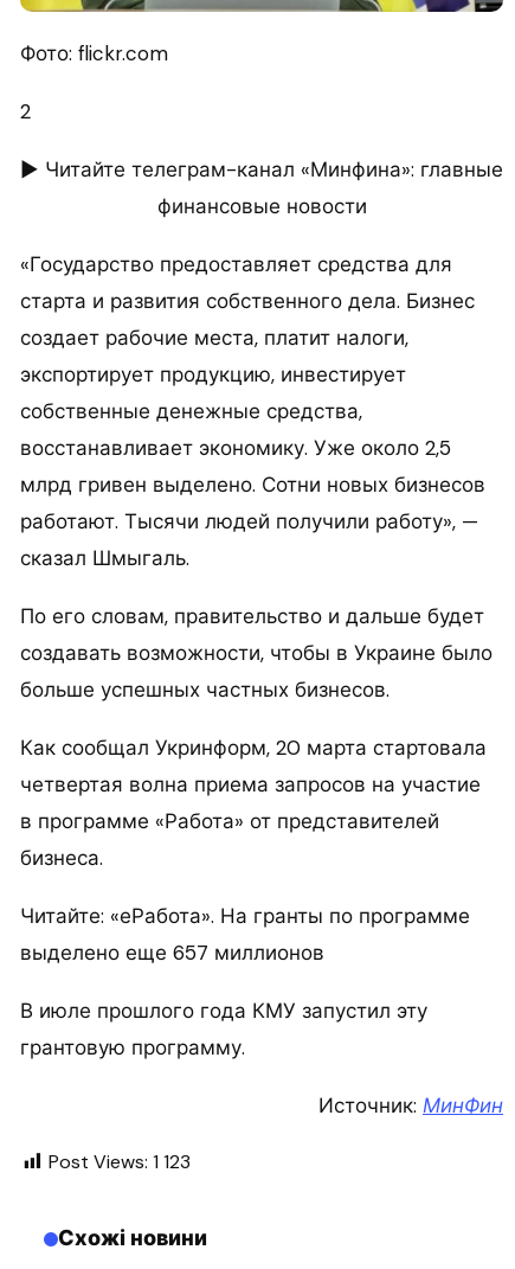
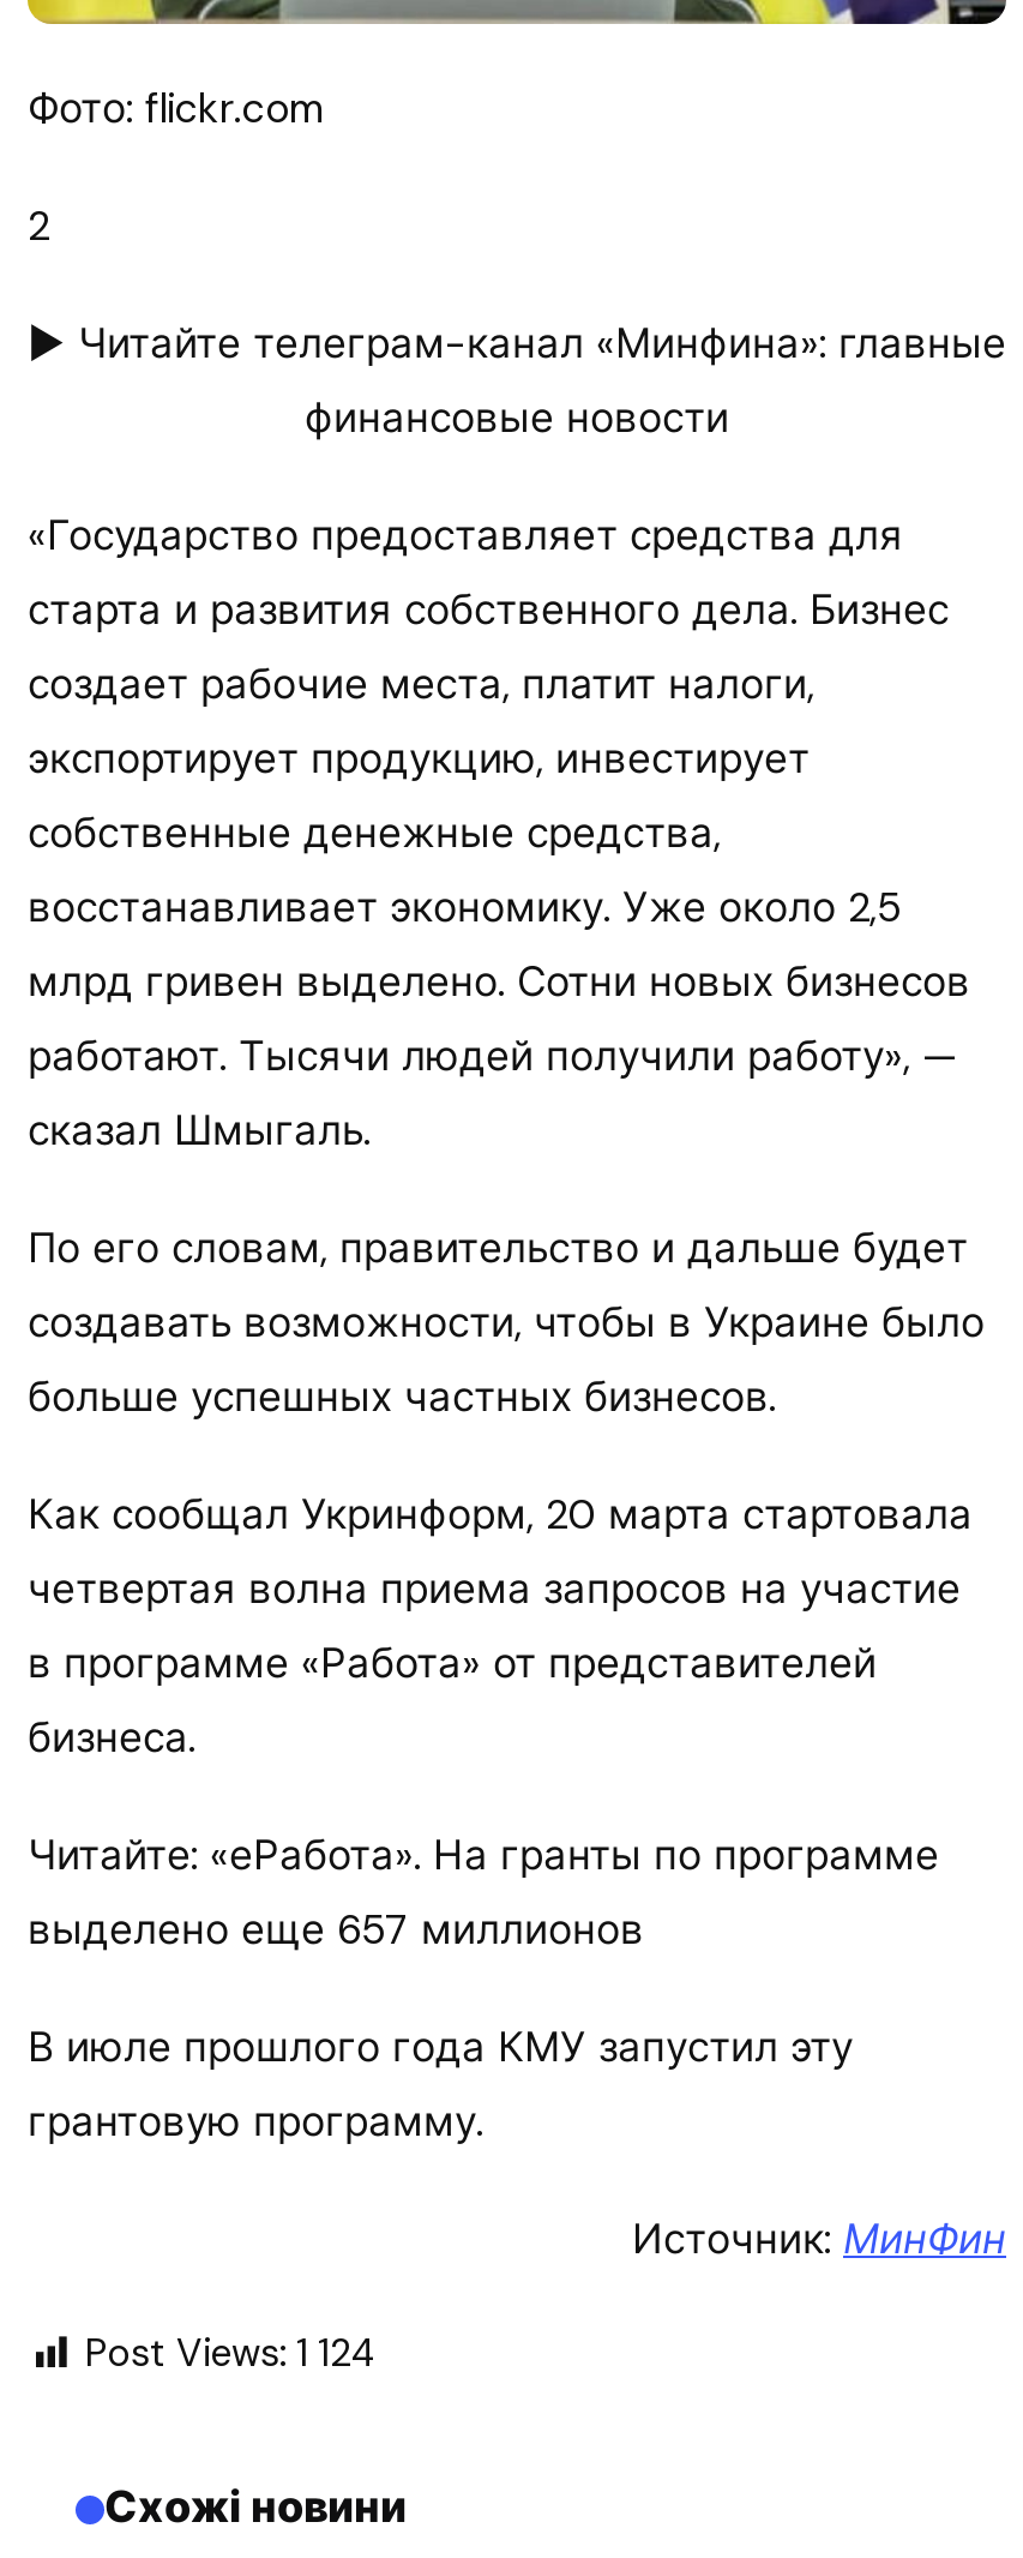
[49,1150,191,1174] Post Views: 1 123 -> [85,2328,378,2379] Post Views: 1 124

